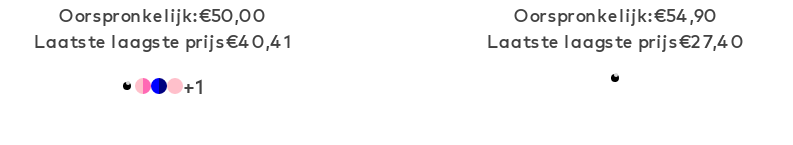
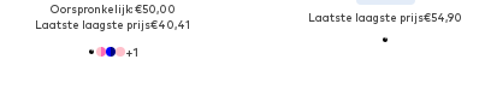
[487,5,745,53] Oorspronkelijk: €54,90 | Laatste laagste prijs€27,40 -> [308,11,462,24] Laatste laagste prijs€54,90

